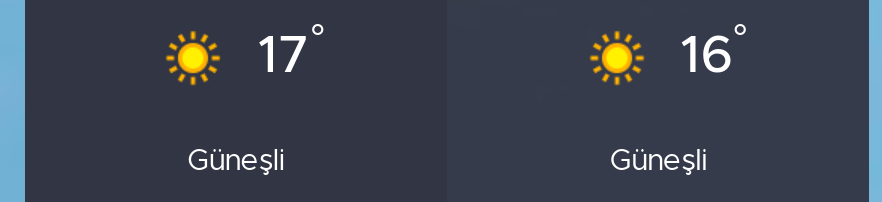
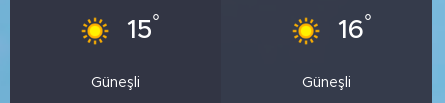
[242,20,326,82] 17° -> [119,12,160,43] 15°

